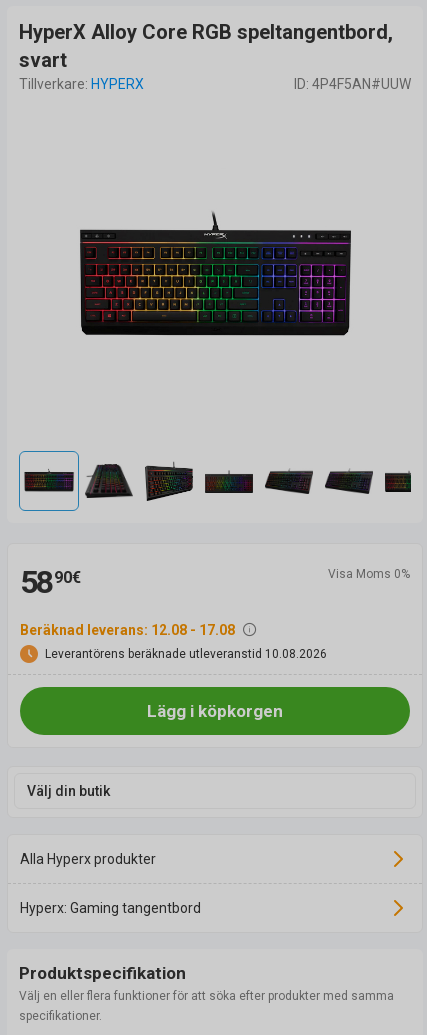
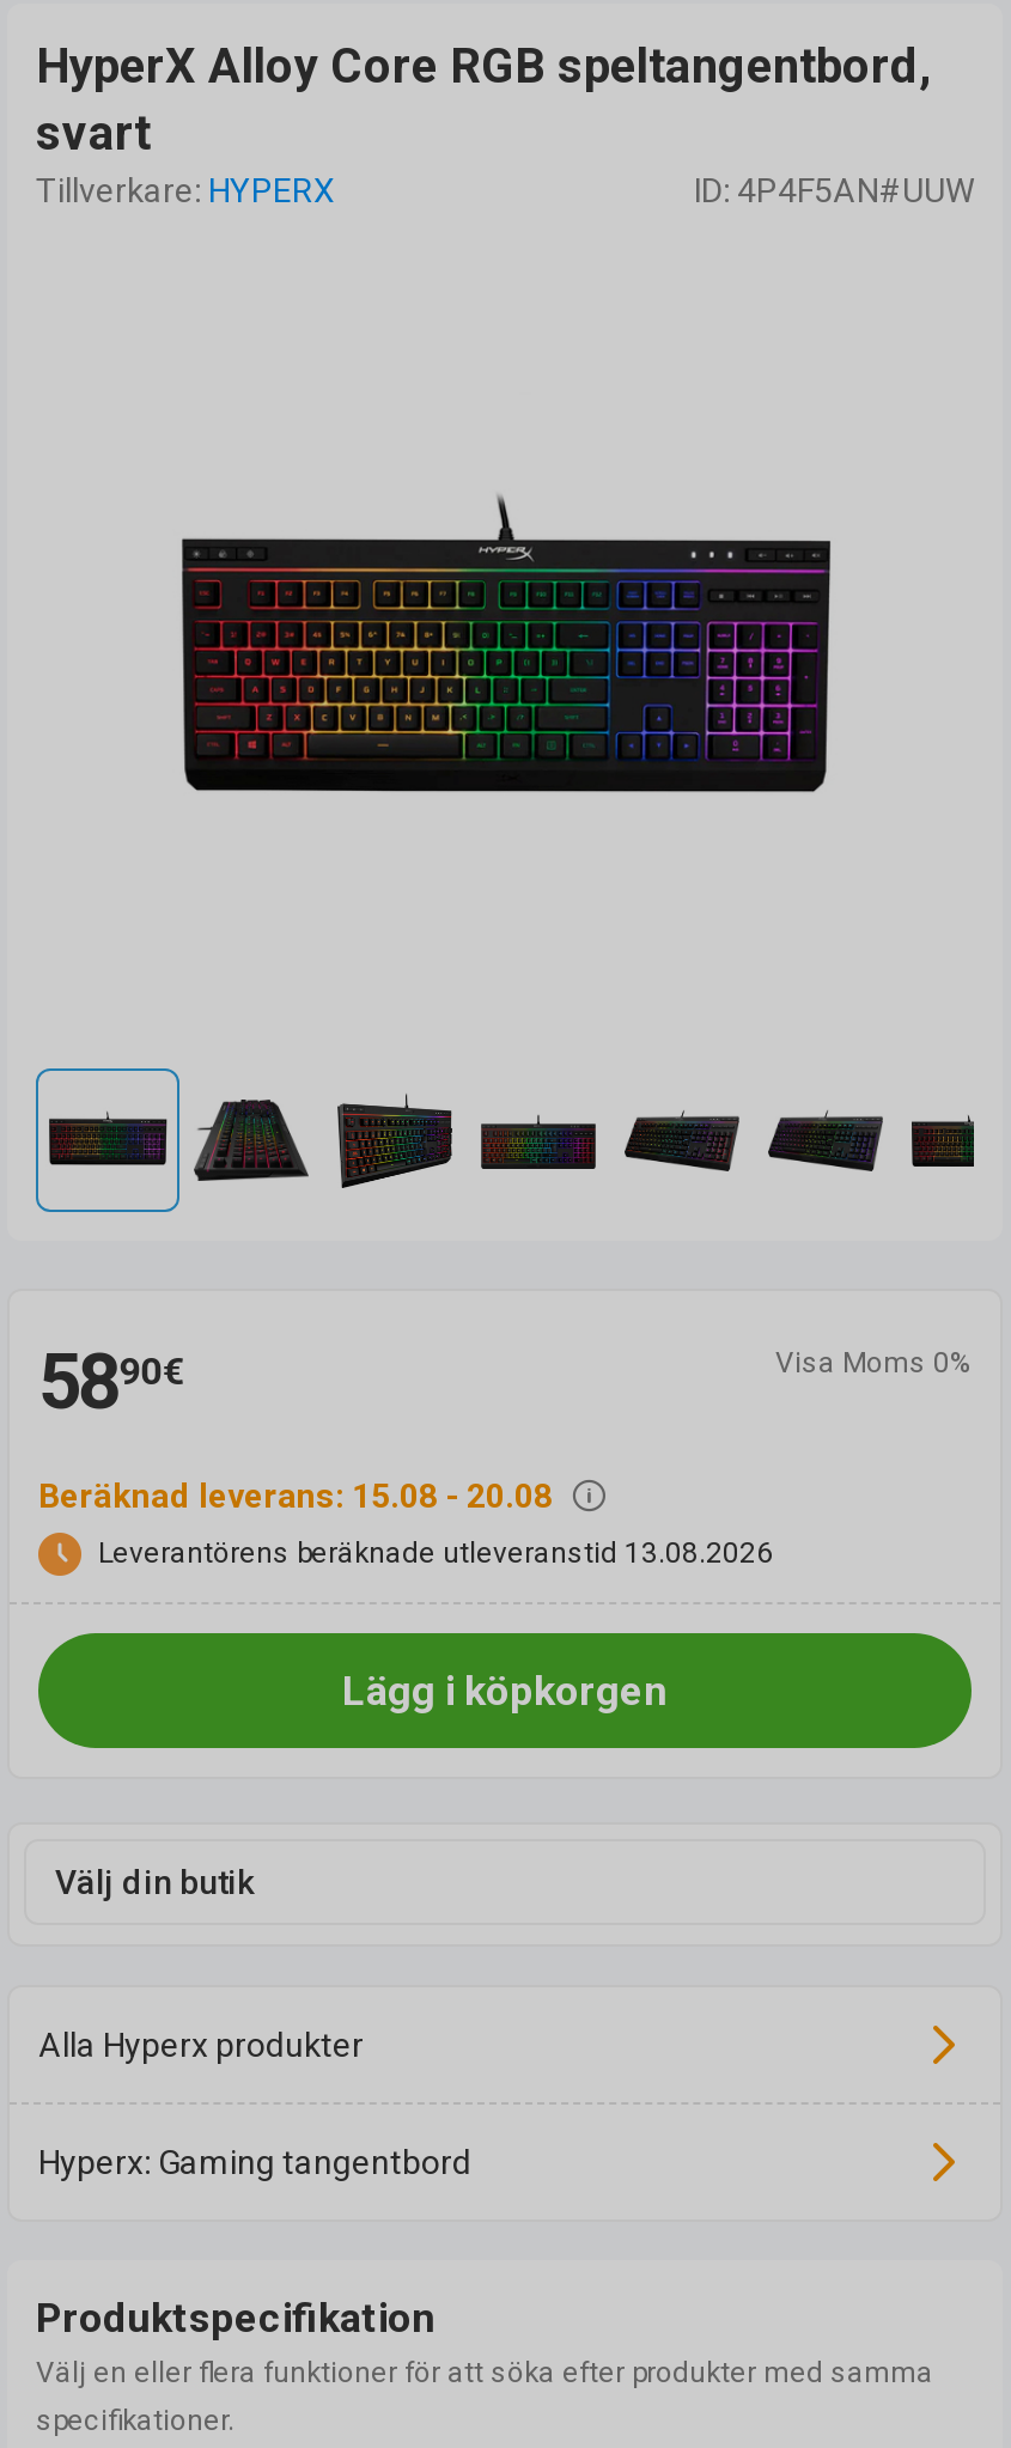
[20,622,235,638] Beräknad leverans: 12.08 - 17.08 -> [38,1477,553,1515] Beräknad leverans: 15.08 - 20.08
[45,647,327,661] Leverantörens beräknade utleveranstid 10.08.2026 -> [98,1537,773,1570] Leverantörens beräknade utleveranstid 13.08.2026

